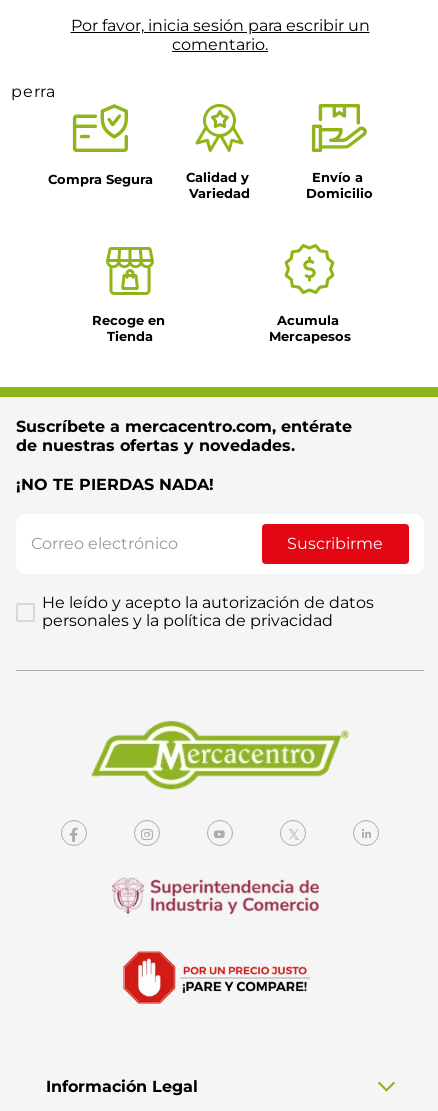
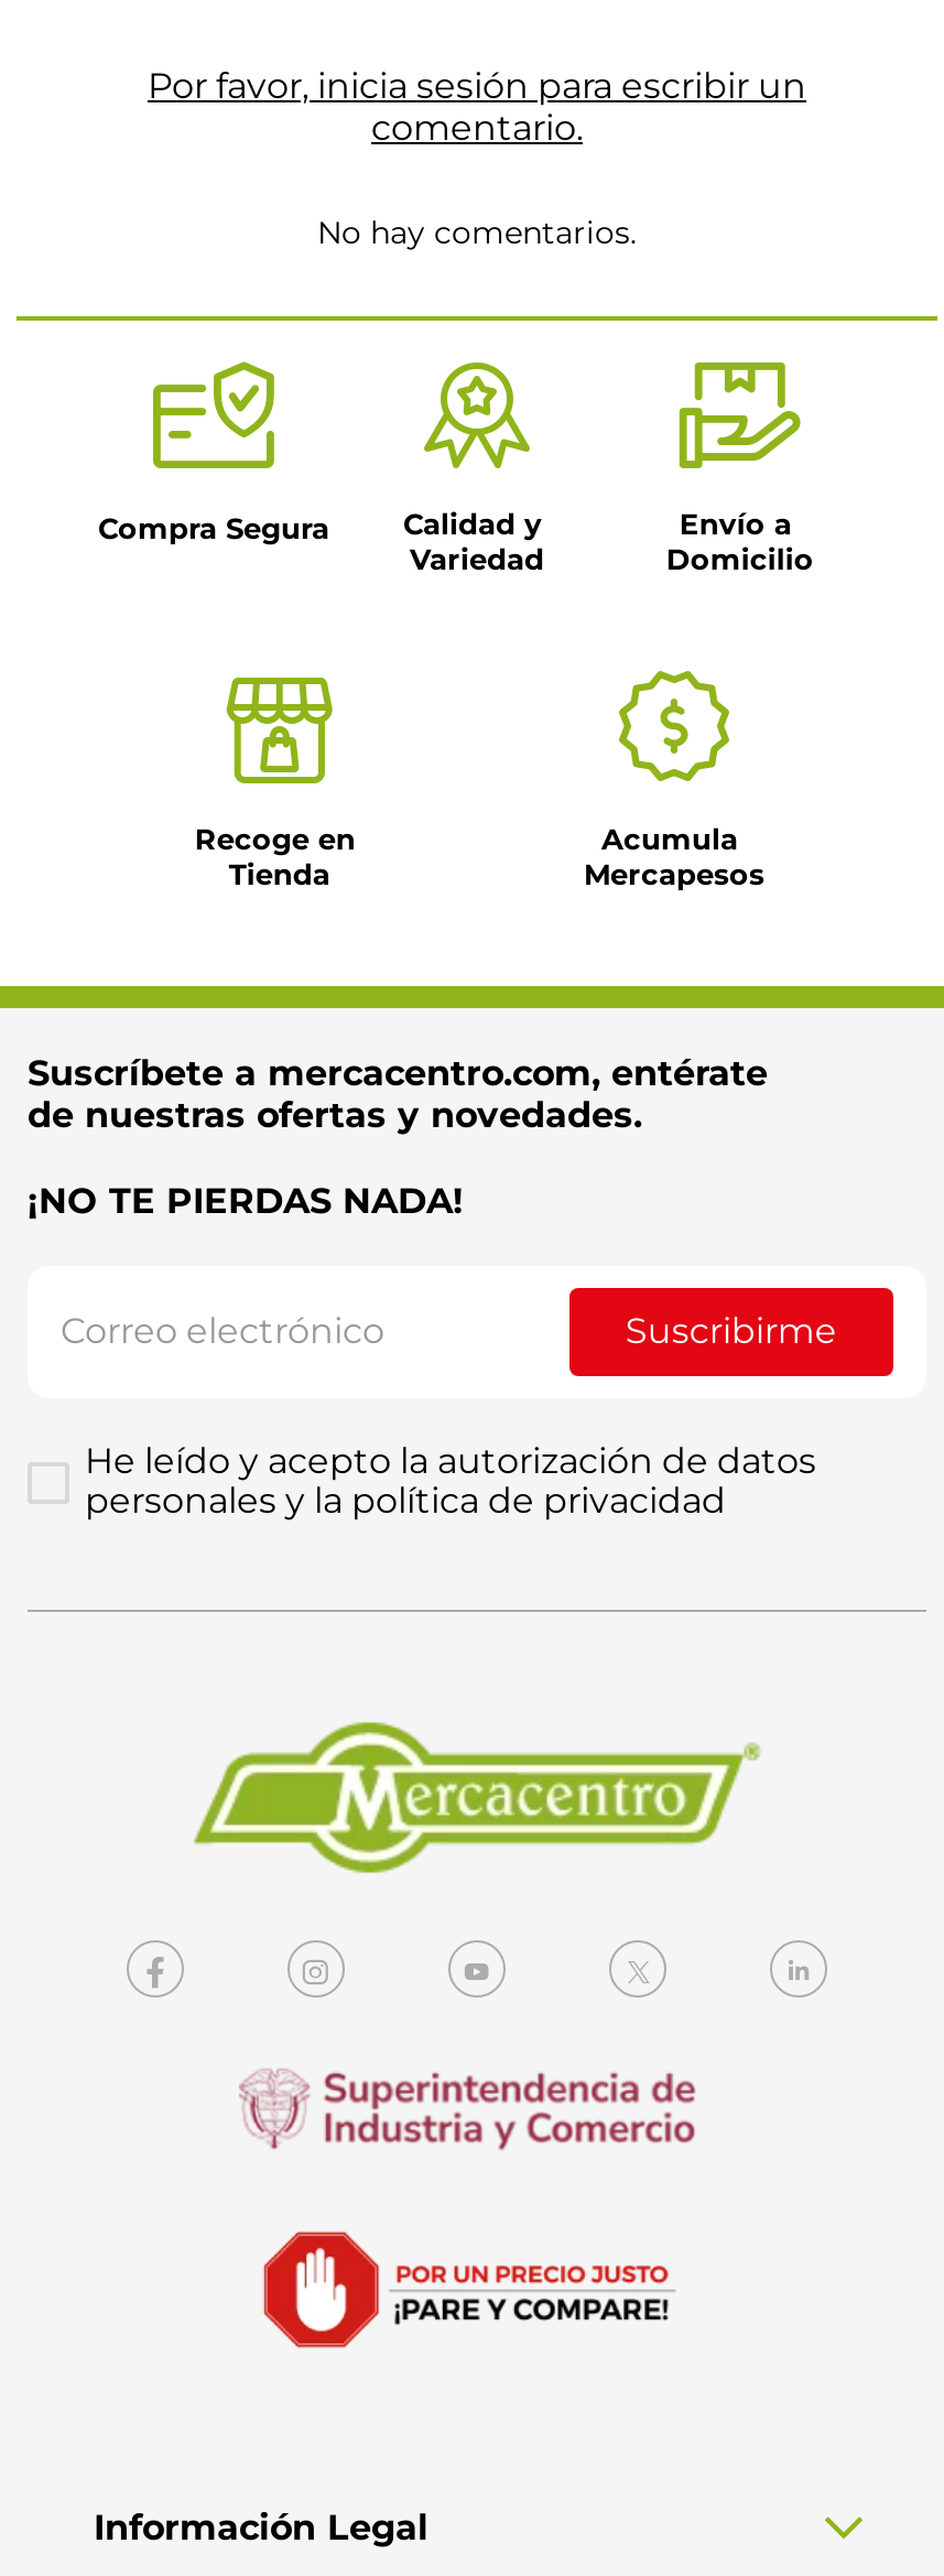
[11,82,56,101] perra -> [317,212,637,252] No hay comentarios.

